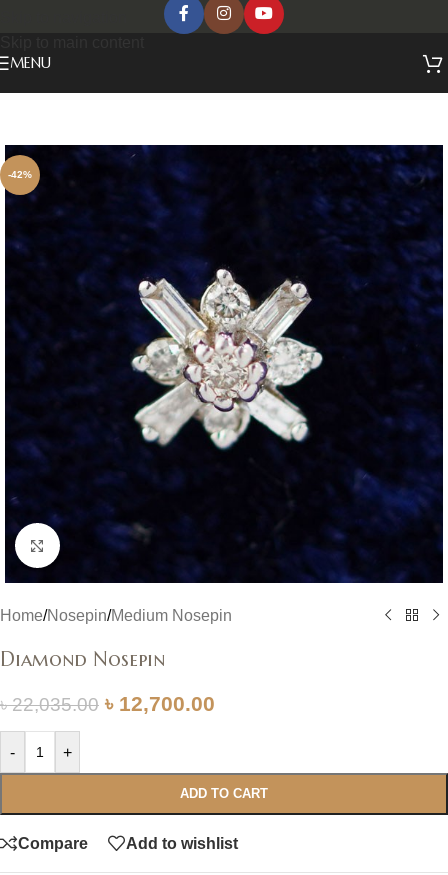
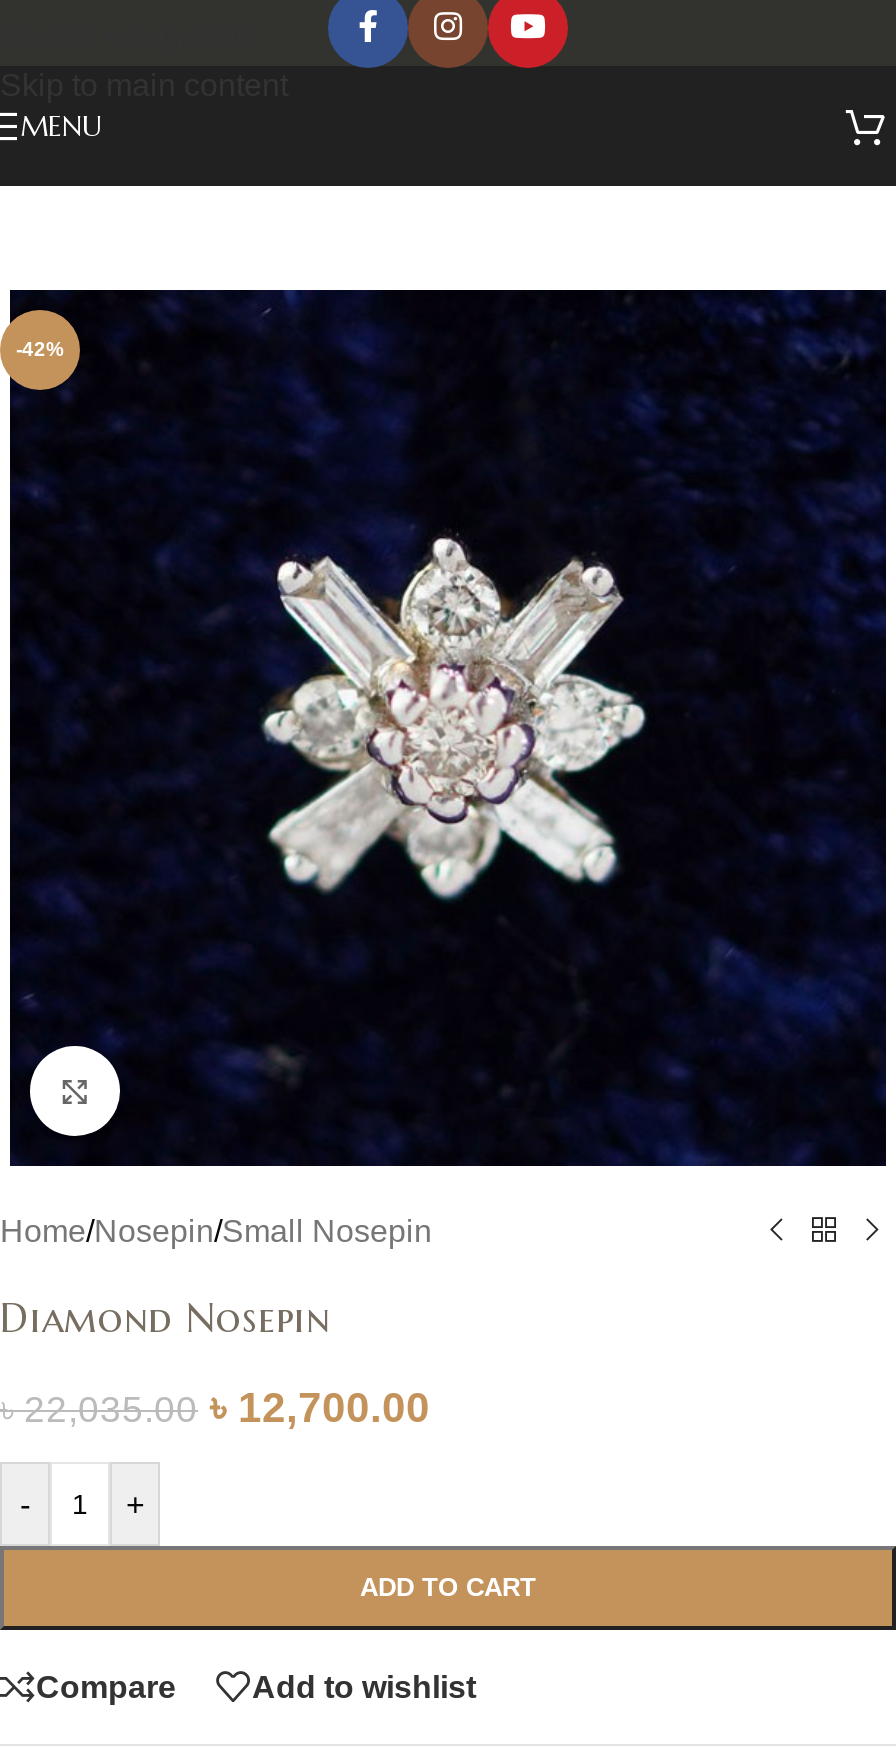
[0,607,232,624] Home/Nosepin/Medium Nosepin -> [0,1214,432,1248] Home/Nosepin/Small Nosepin

